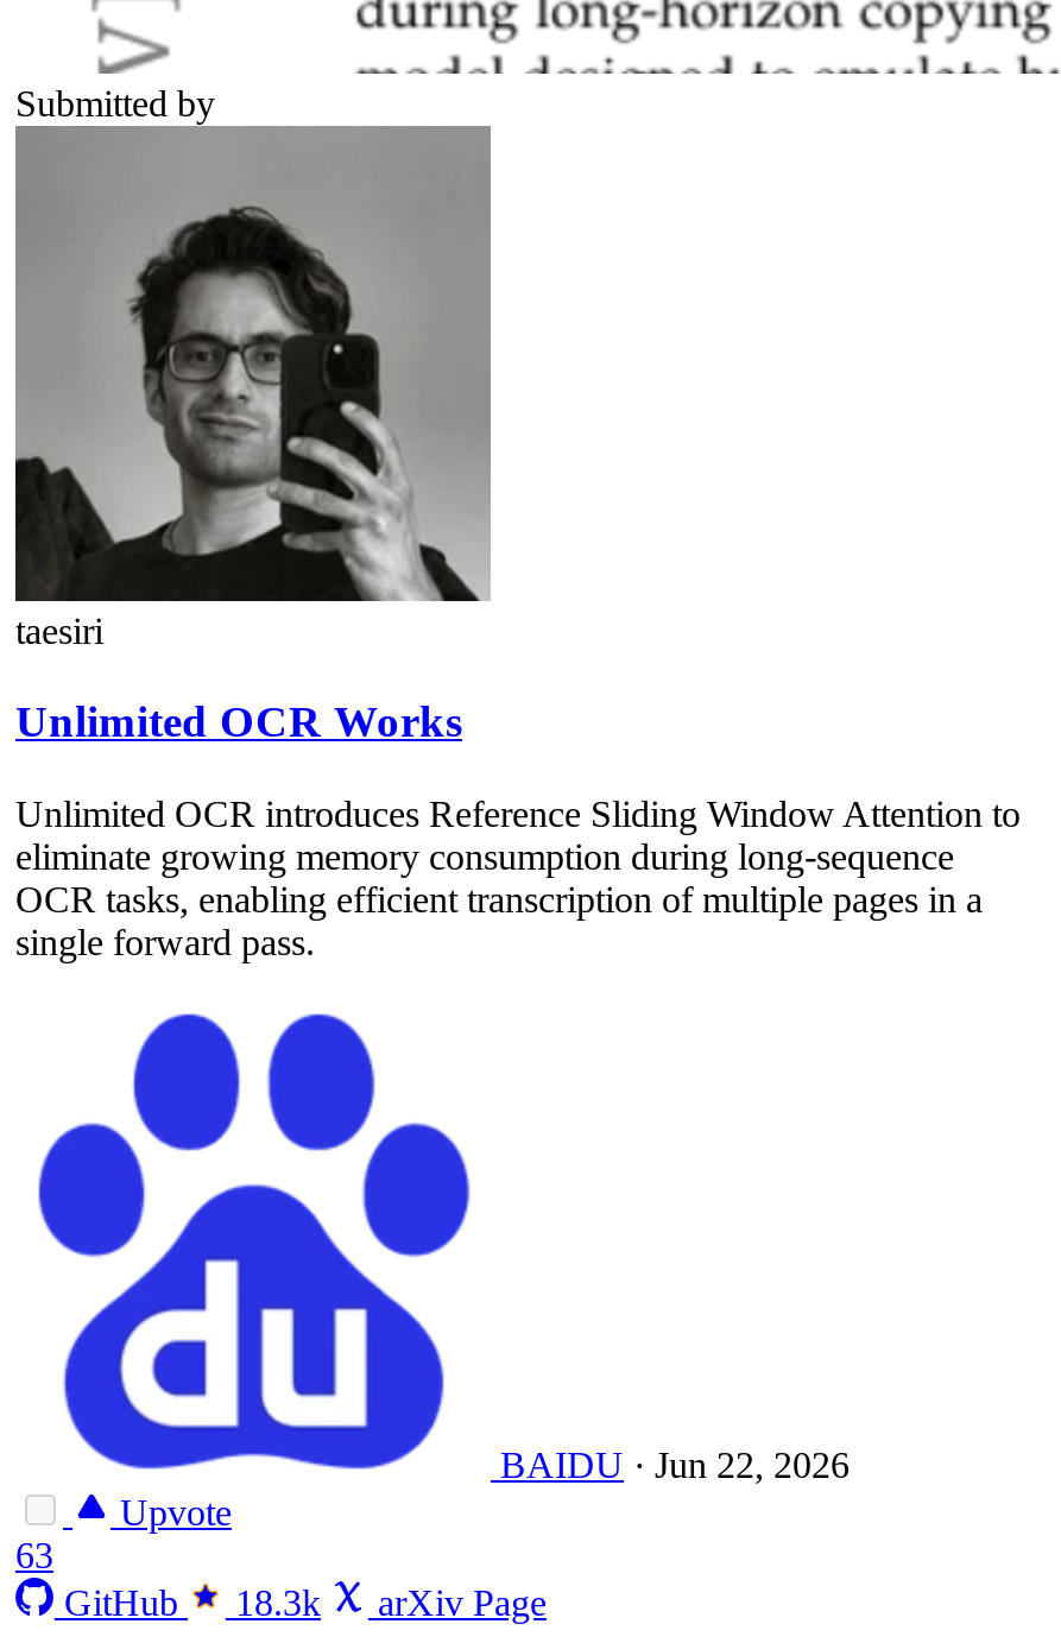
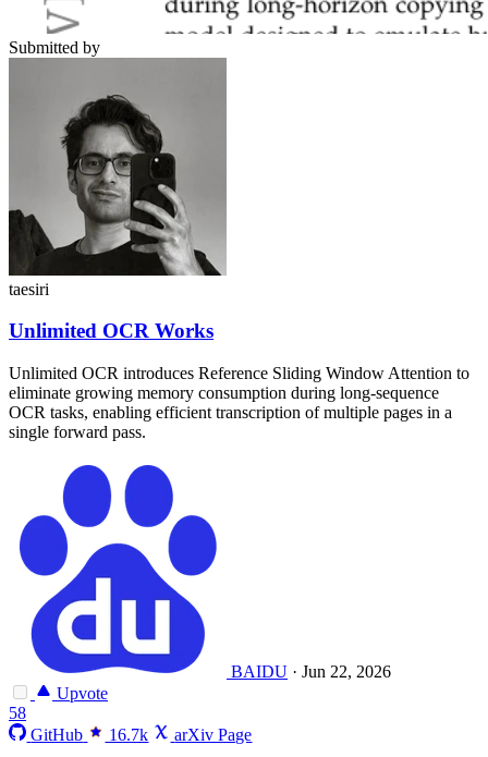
[15,1535,53,1575] 63 -> [9,704,26,722] 58
[64,1582,547,1623] GitHub 18.3k arXiv Page -> [31,725,252,744] GitHub 16.7k arXiv Page

